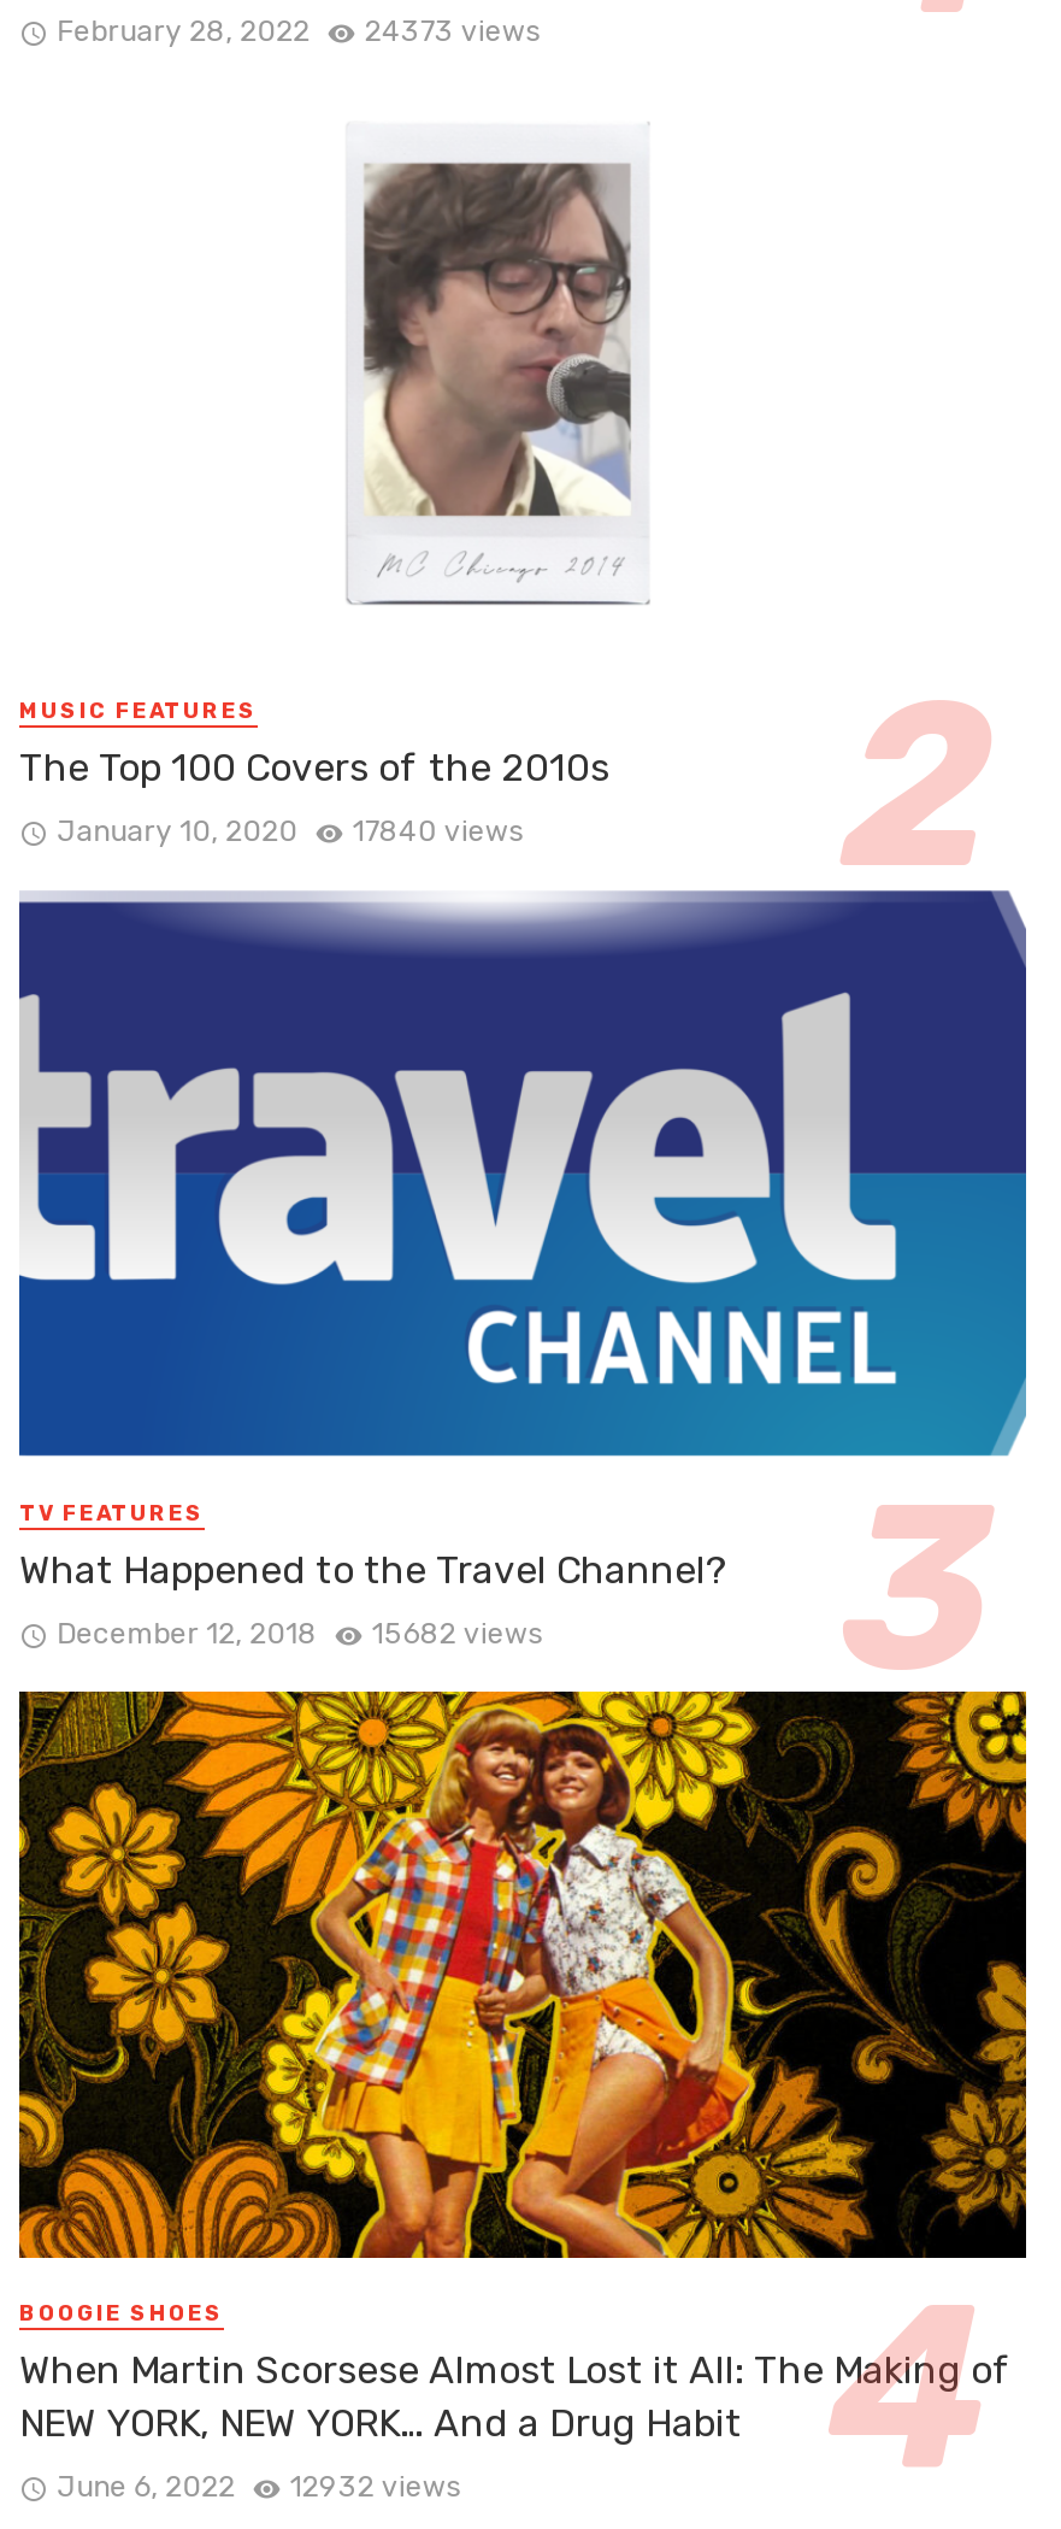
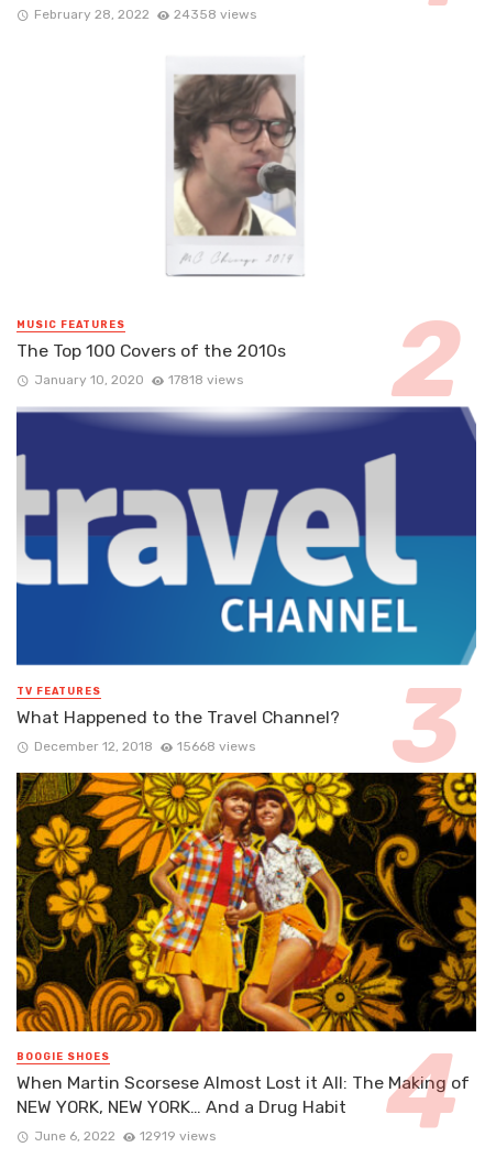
[57,15,540,48] February 28, 2022 24373 views -> [34,7,257,22] February 28, 2022 24358 views
[57,816,524,849] January 10, 2020 17840 views -> [34,373,243,388] January 10, 2020 17818 views
[57,1616,543,1650] December 12, 2018 15682 views -> [34,738,256,754] December 12, 2018 15668 views
[57,2470,461,2504] June 6, 2022 12932 views -> [34,1128,216,1144] June 6, 2022 12919 views

